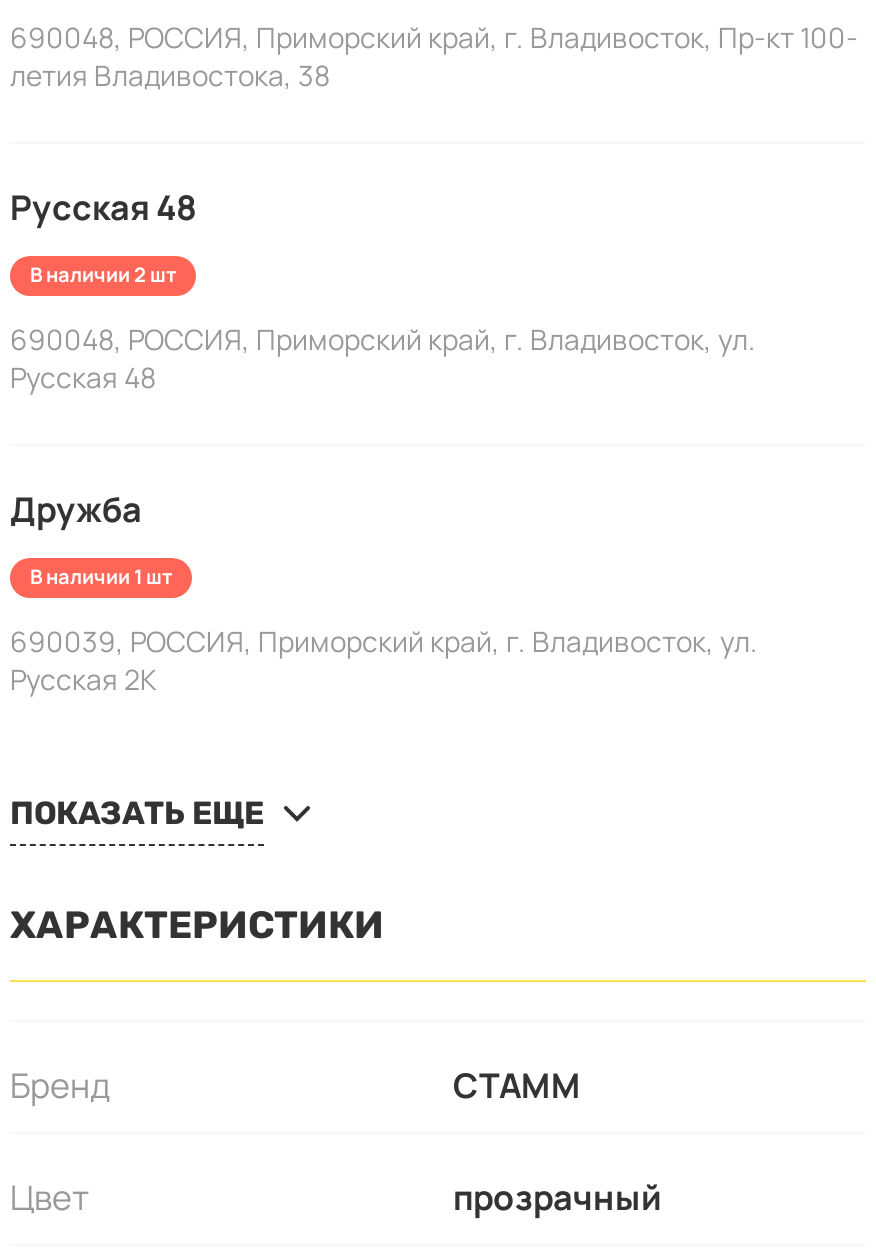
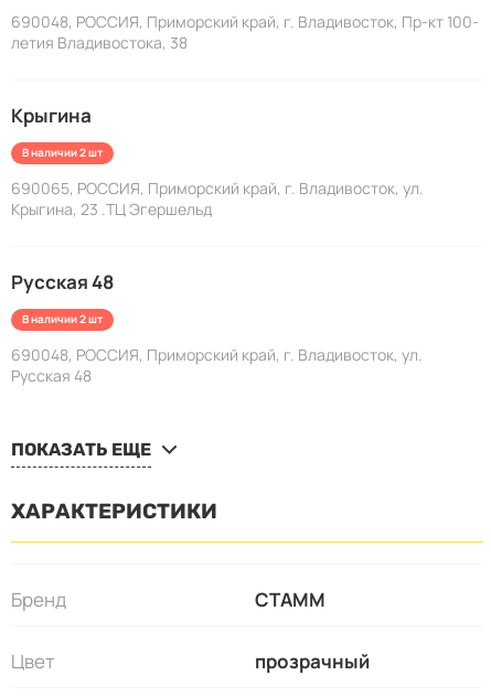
none -> [11,102,424,219] Крыгина | В наличии 2 шт | 690065, РОССИЯ, Приморский край, г. Владивосток, ул. | Крыгина, 23 .ТЦ Эгершельд
moved [10,183,756,395] -> [11,269,423,386]: Русская 48 | В наличии 2 шт | 690048, РОССИЯ, Приморский край, г. Владивосток, ул. | Русская 48
[10,485,758,697] Дружба | В наличии 1 шт | 690039, РОССИЯ, Приморский край, г. Владивосток, ул. | Русская 2К -> none

